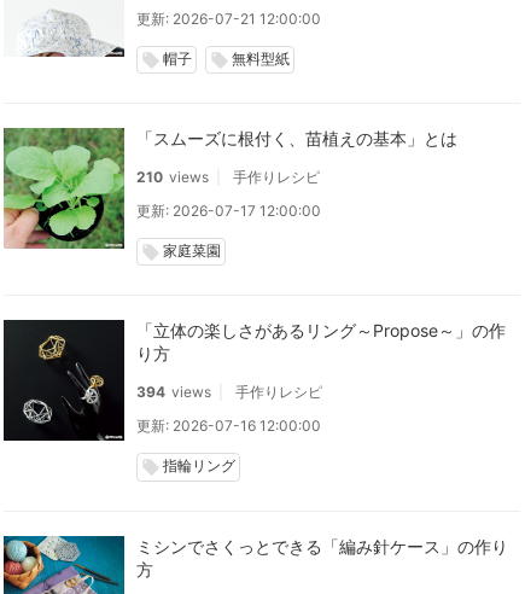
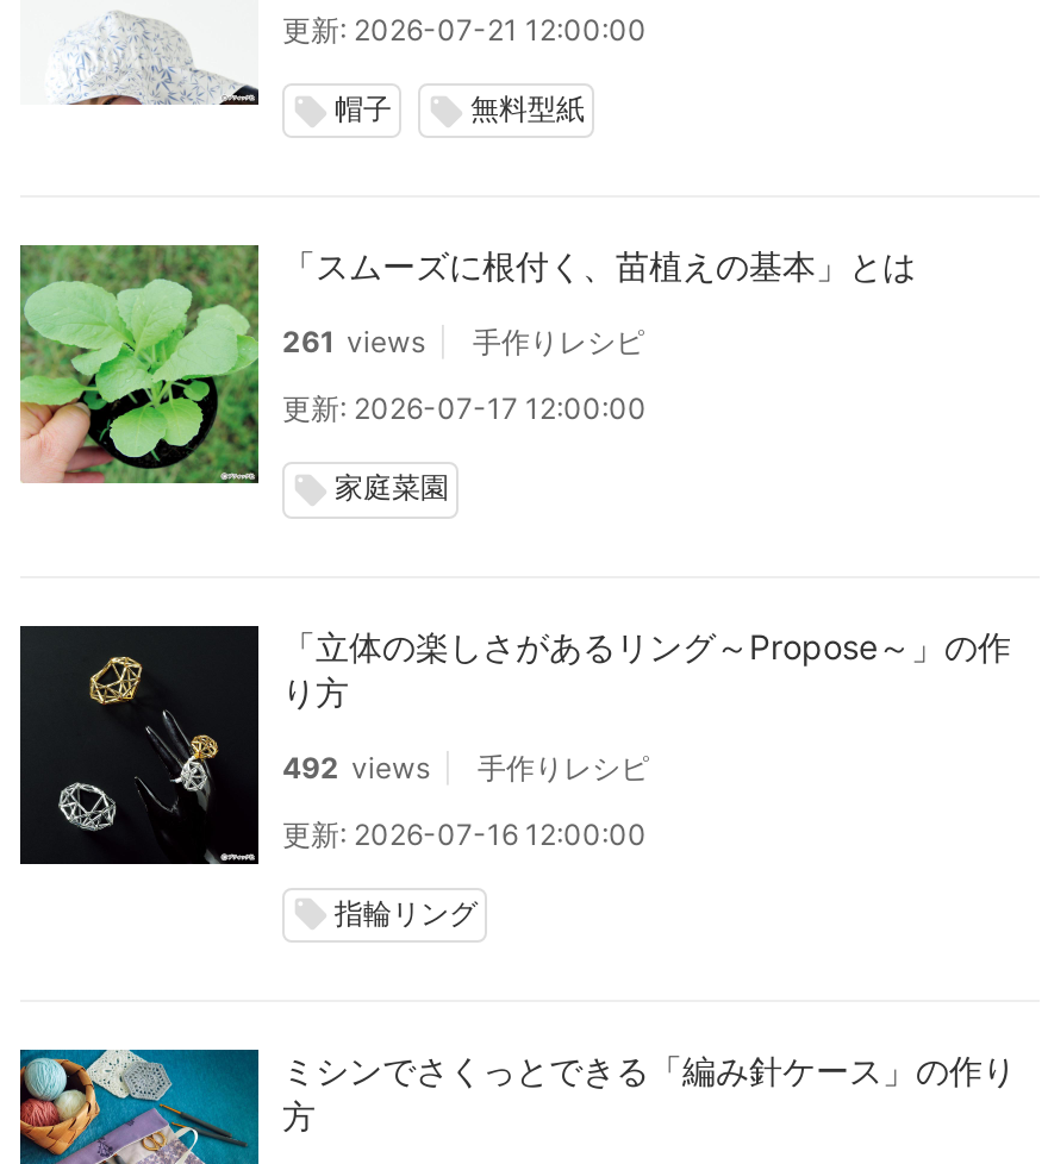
[136,168,320,186] 210 views 手作りレシピ -> [282,324,644,360] 261 views 手作りレシピ
[136,383,322,401] 394 views 手作りレシピ -> [282,749,649,784] 492 views 手作りレシピ

